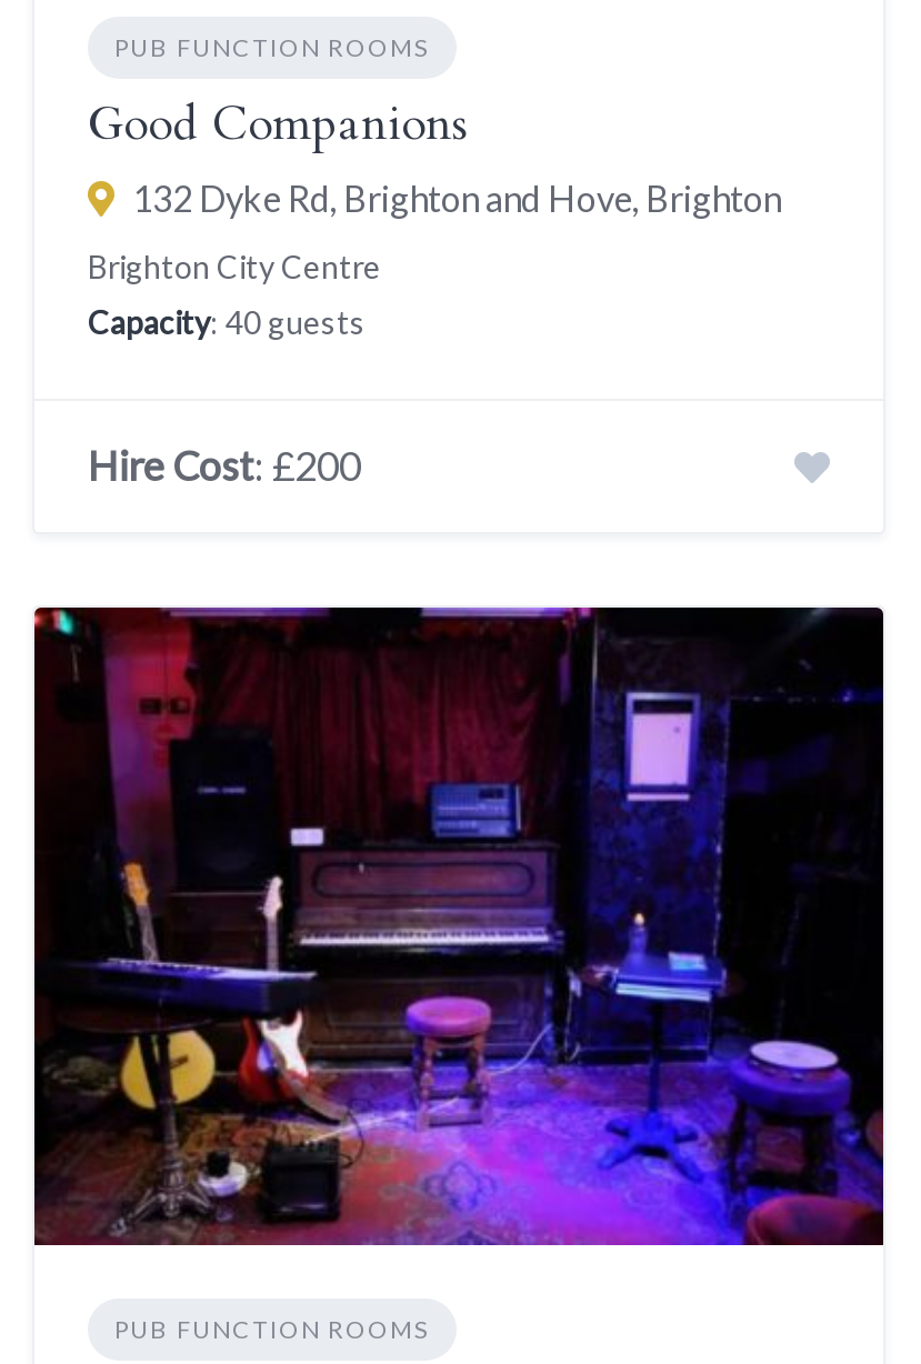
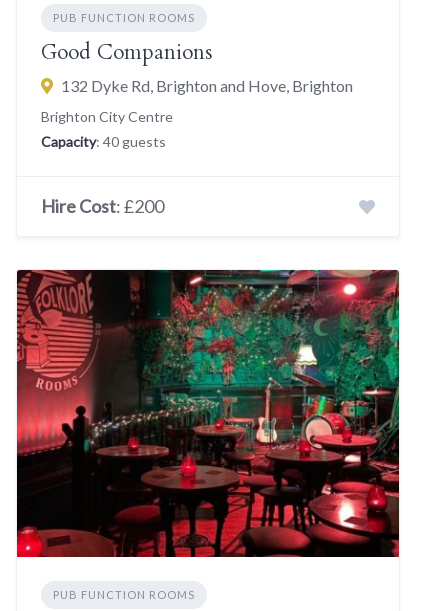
[32,605,885,1247] [image] -> [16,269,400,558] [image]

